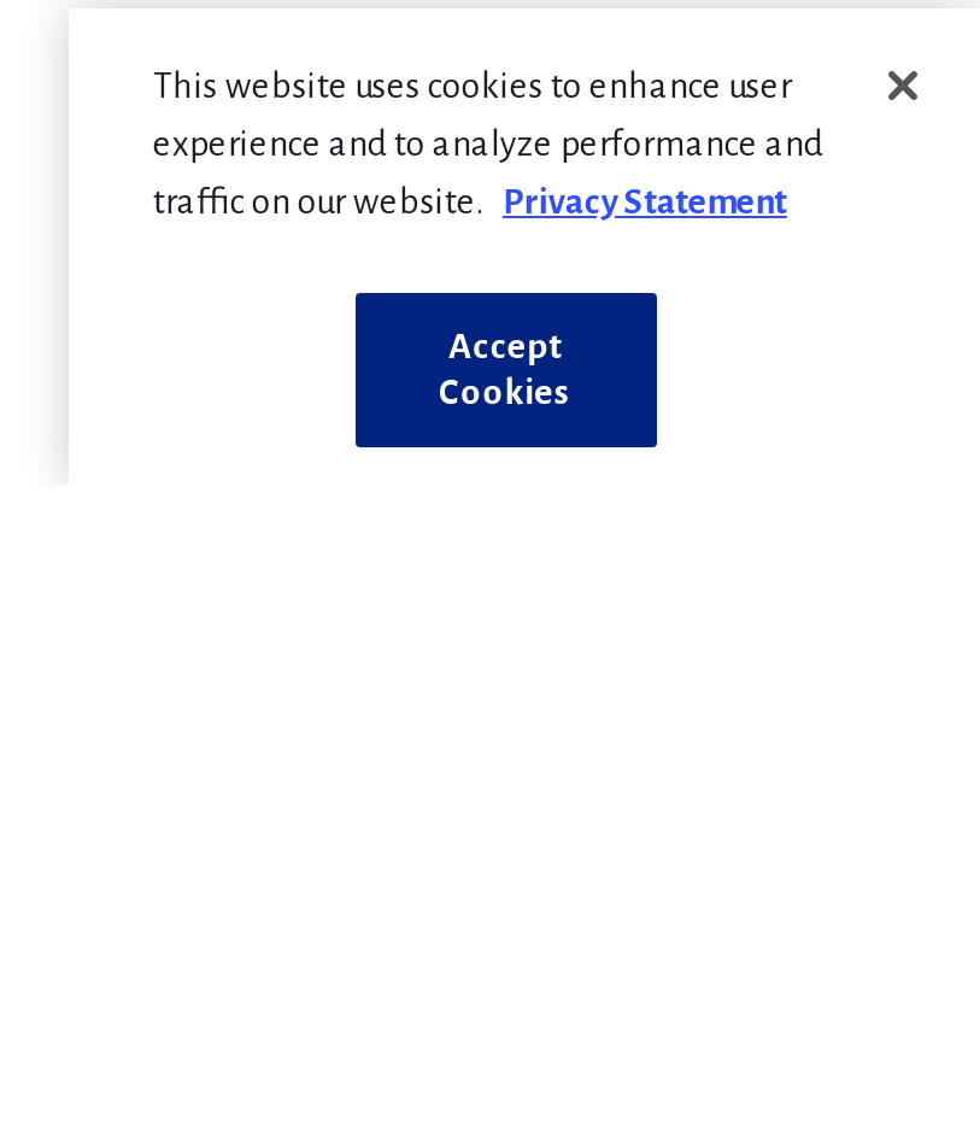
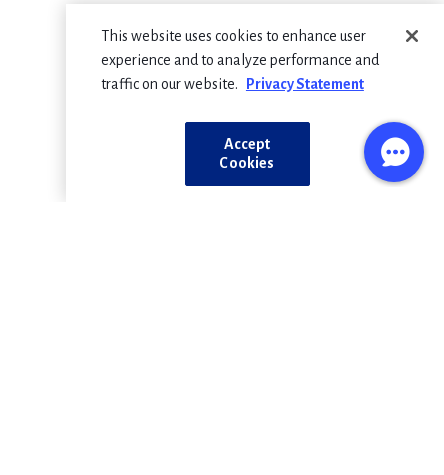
none -> [362,121,426,185] [image]

